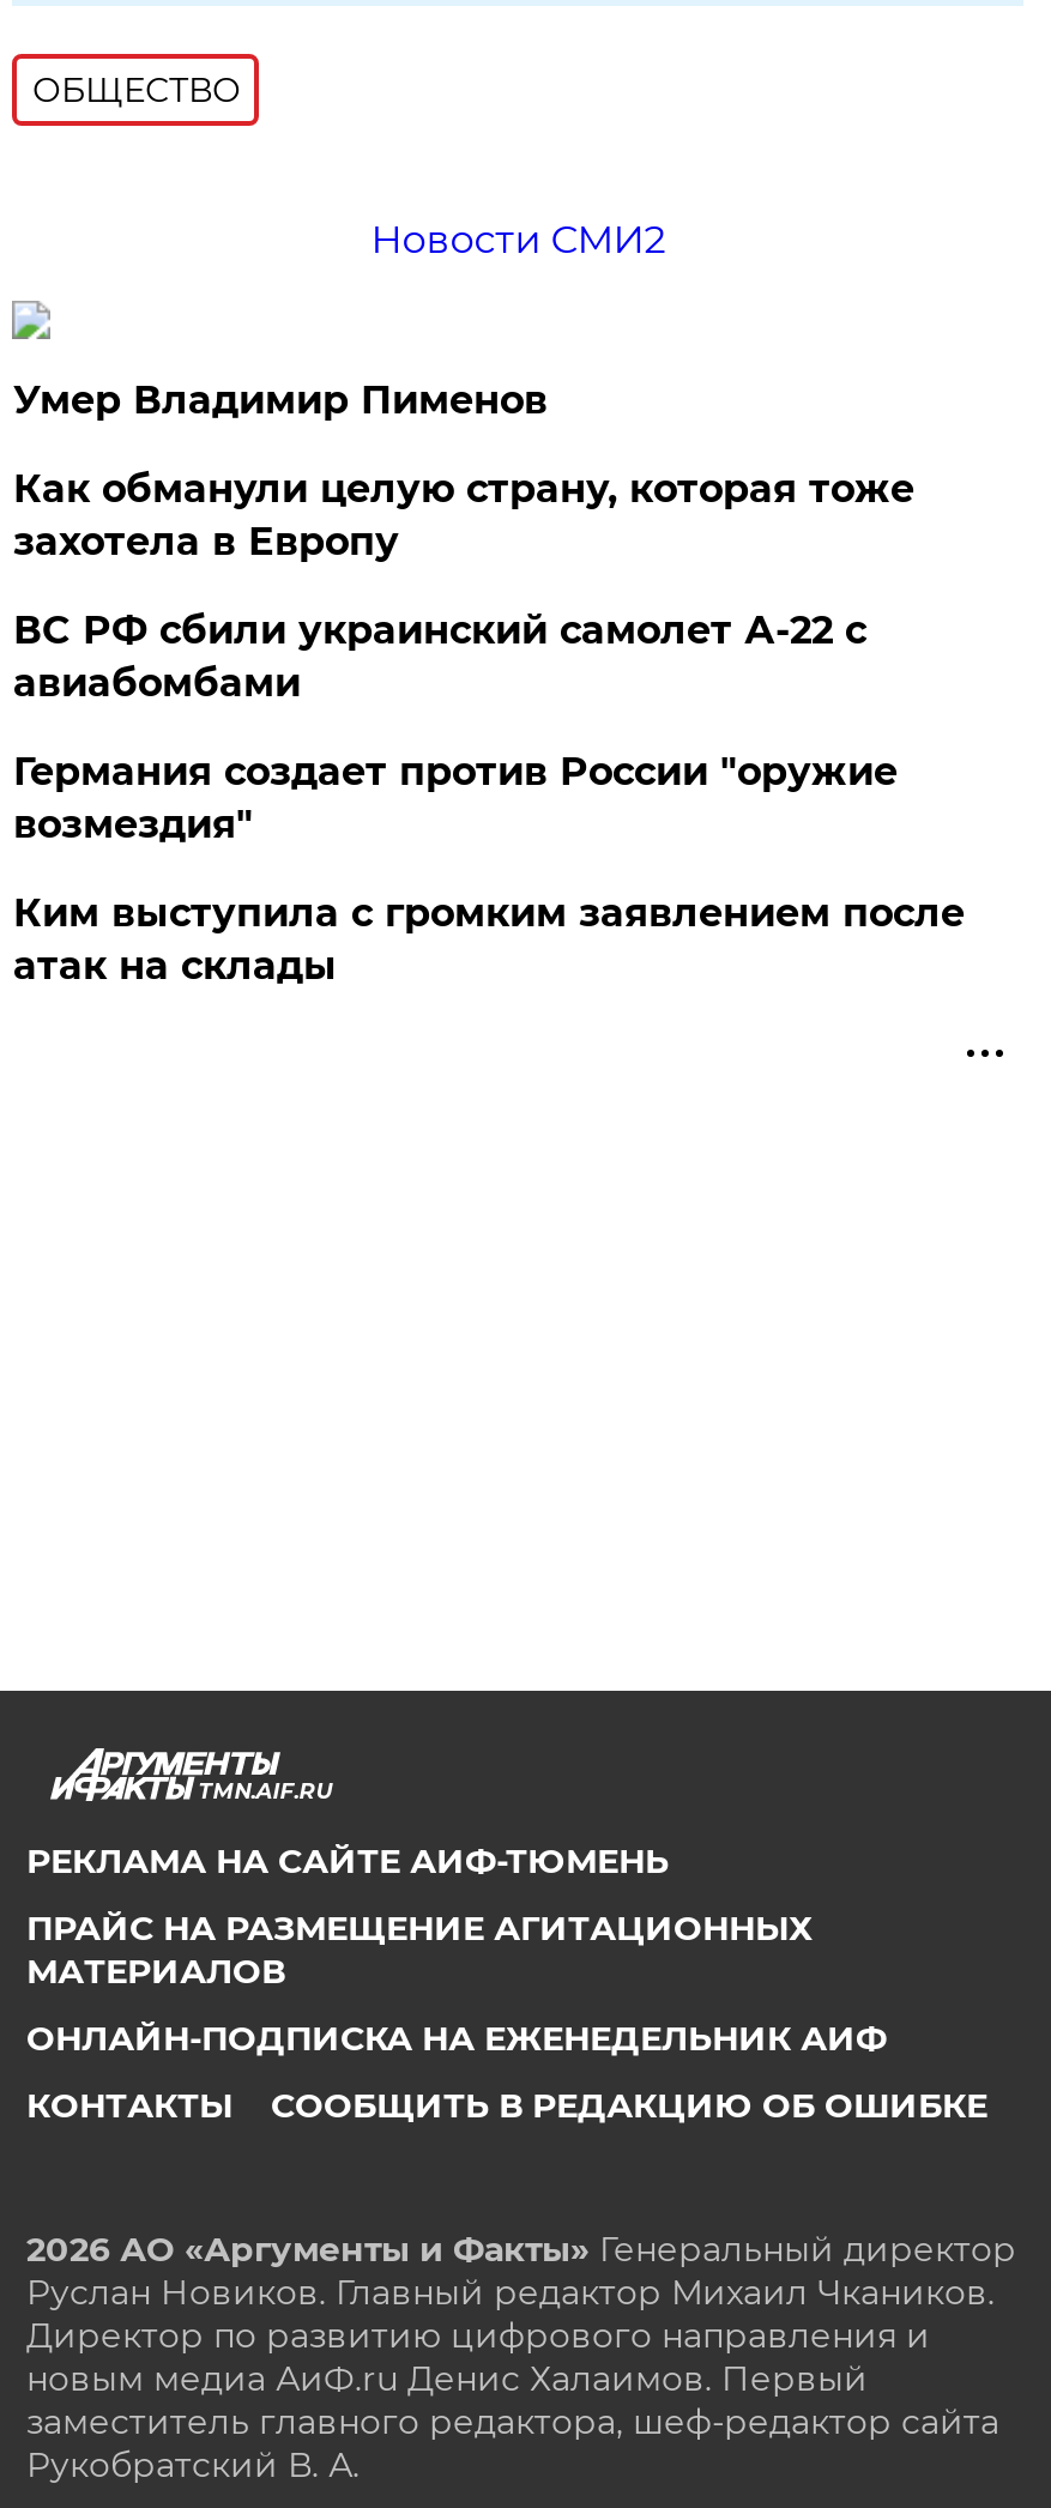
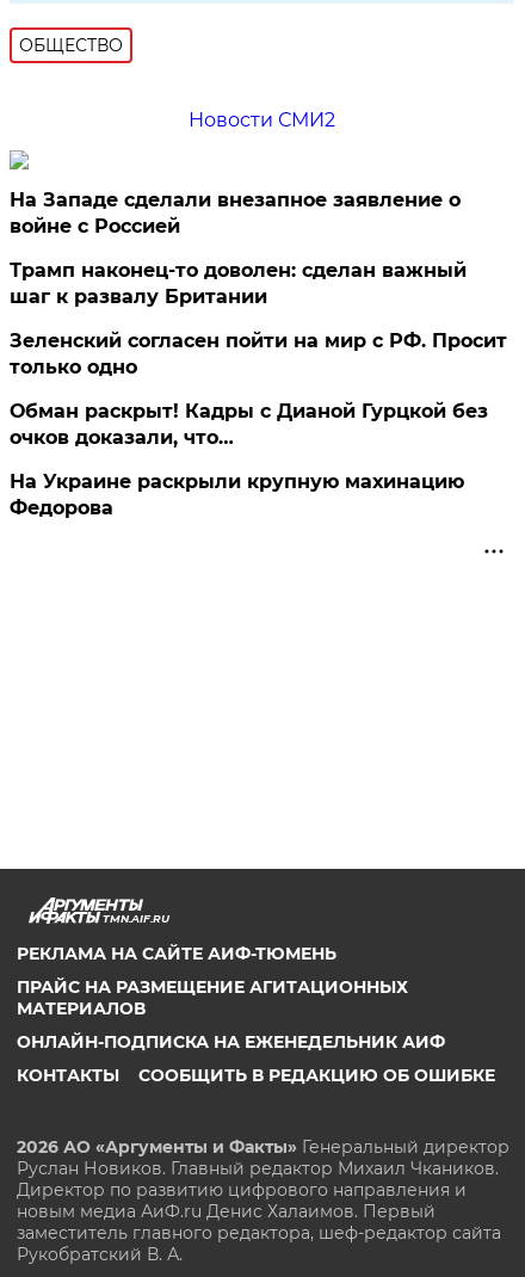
[13,377,547,423] Умер Владимир Пименов -> [10,189,461,237] На Западе сделали внезапное заявление о | войне с Россией
[13,466,914,564] Как обманули целую страну, которая тоже | захотела в Европу -> [10,259,467,308] Трамп наконец-то доволен: сделан важный | шаг к развалу Британии
[13,608,866,706] ВС РФ сбили украинский самолет А-22 с | авиабомбами -> [10,329,508,378] Зеленский согласен пойти на мир с РФ. Просит | только одно
[13,749,897,847] Германия создает против России "оружие | возмездия" -> [10,400,488,449] Обман раскрыт! Кадры с Дианой Гурцкой без | очков доказали, что…
[13,890,964,989] Ким выступила с громким заявлением после | атак на склады -> [10,470,465,519] На Украине раскрыли крупную махинацию | Федорова

